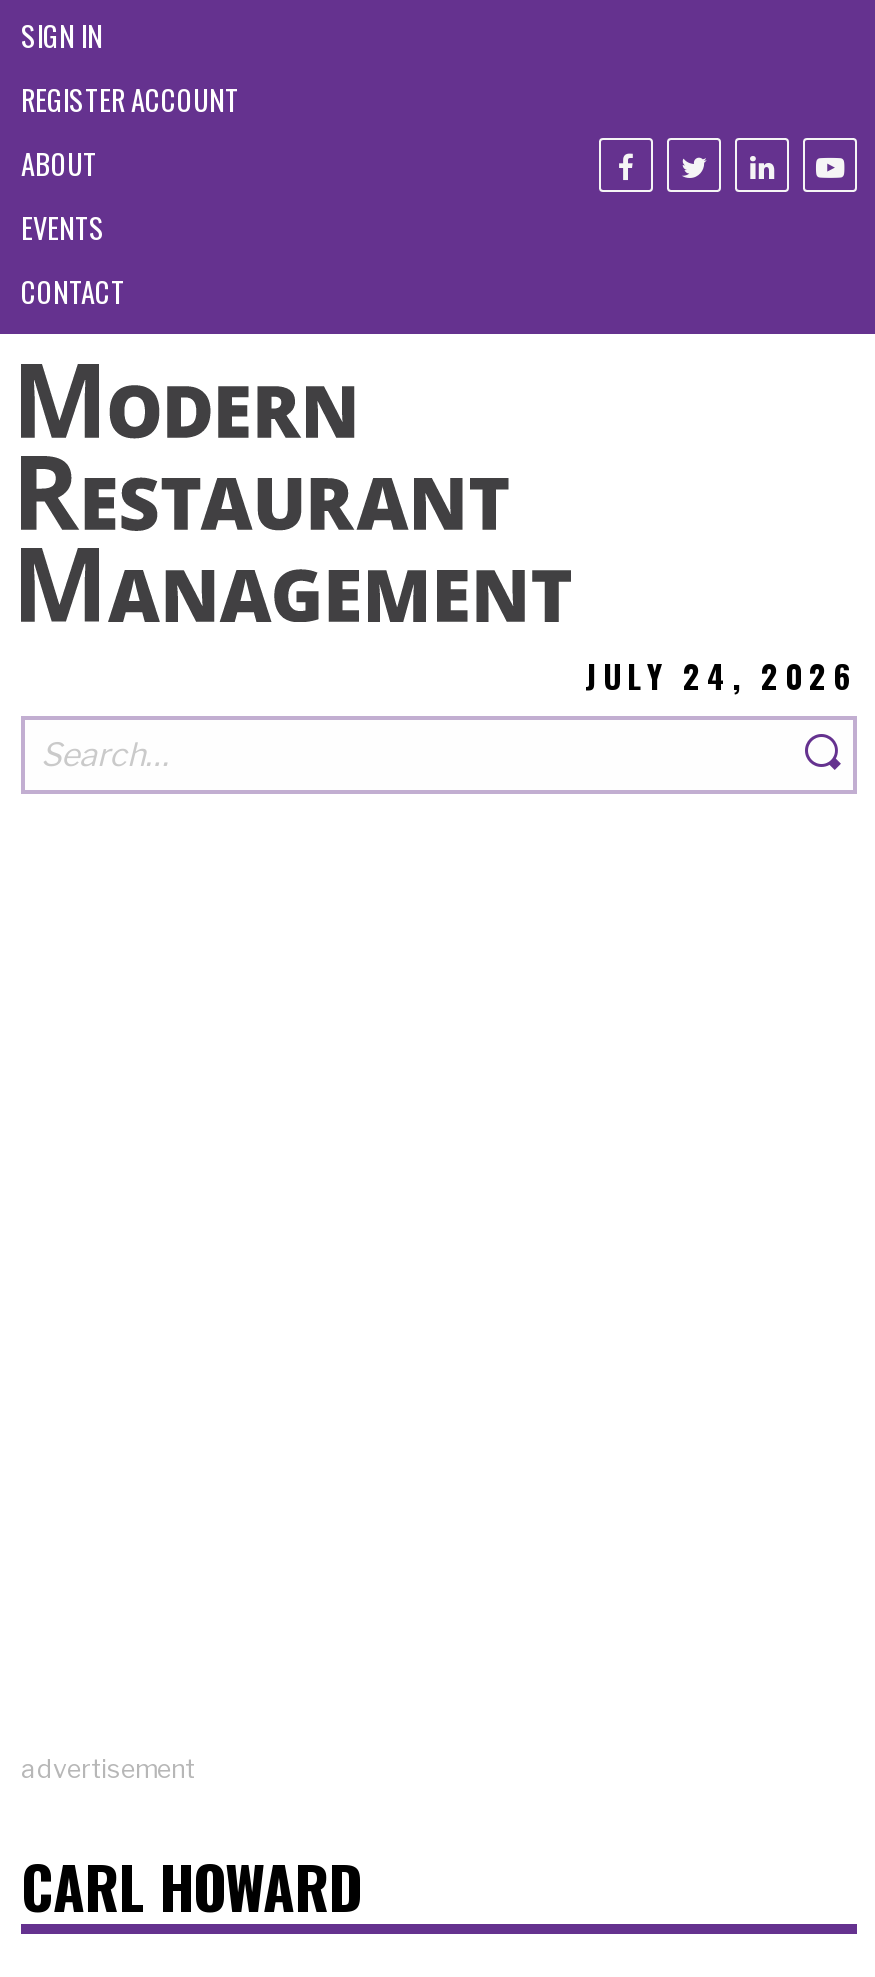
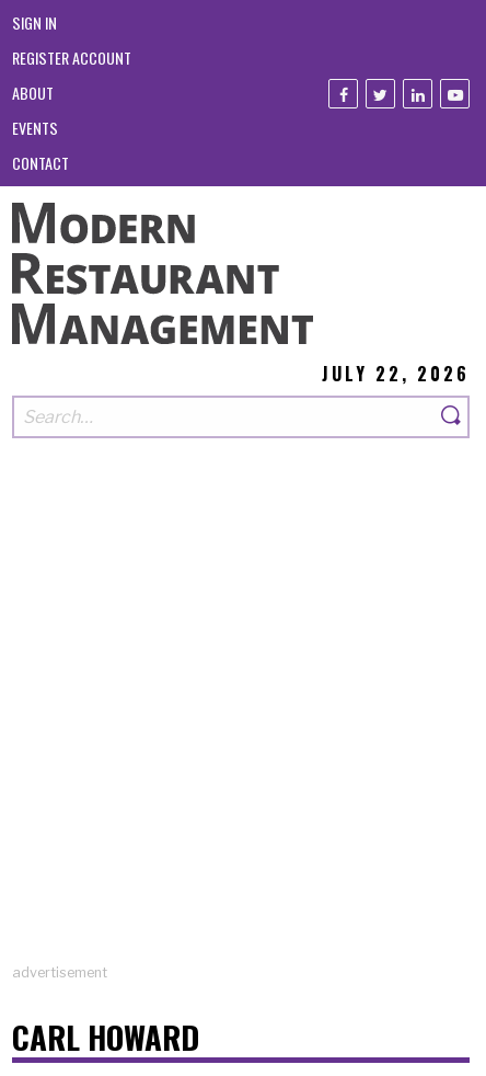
[585,652,857,700] JULY 24, 2026 -> [322,360,470,387] JULY 22, 2026

